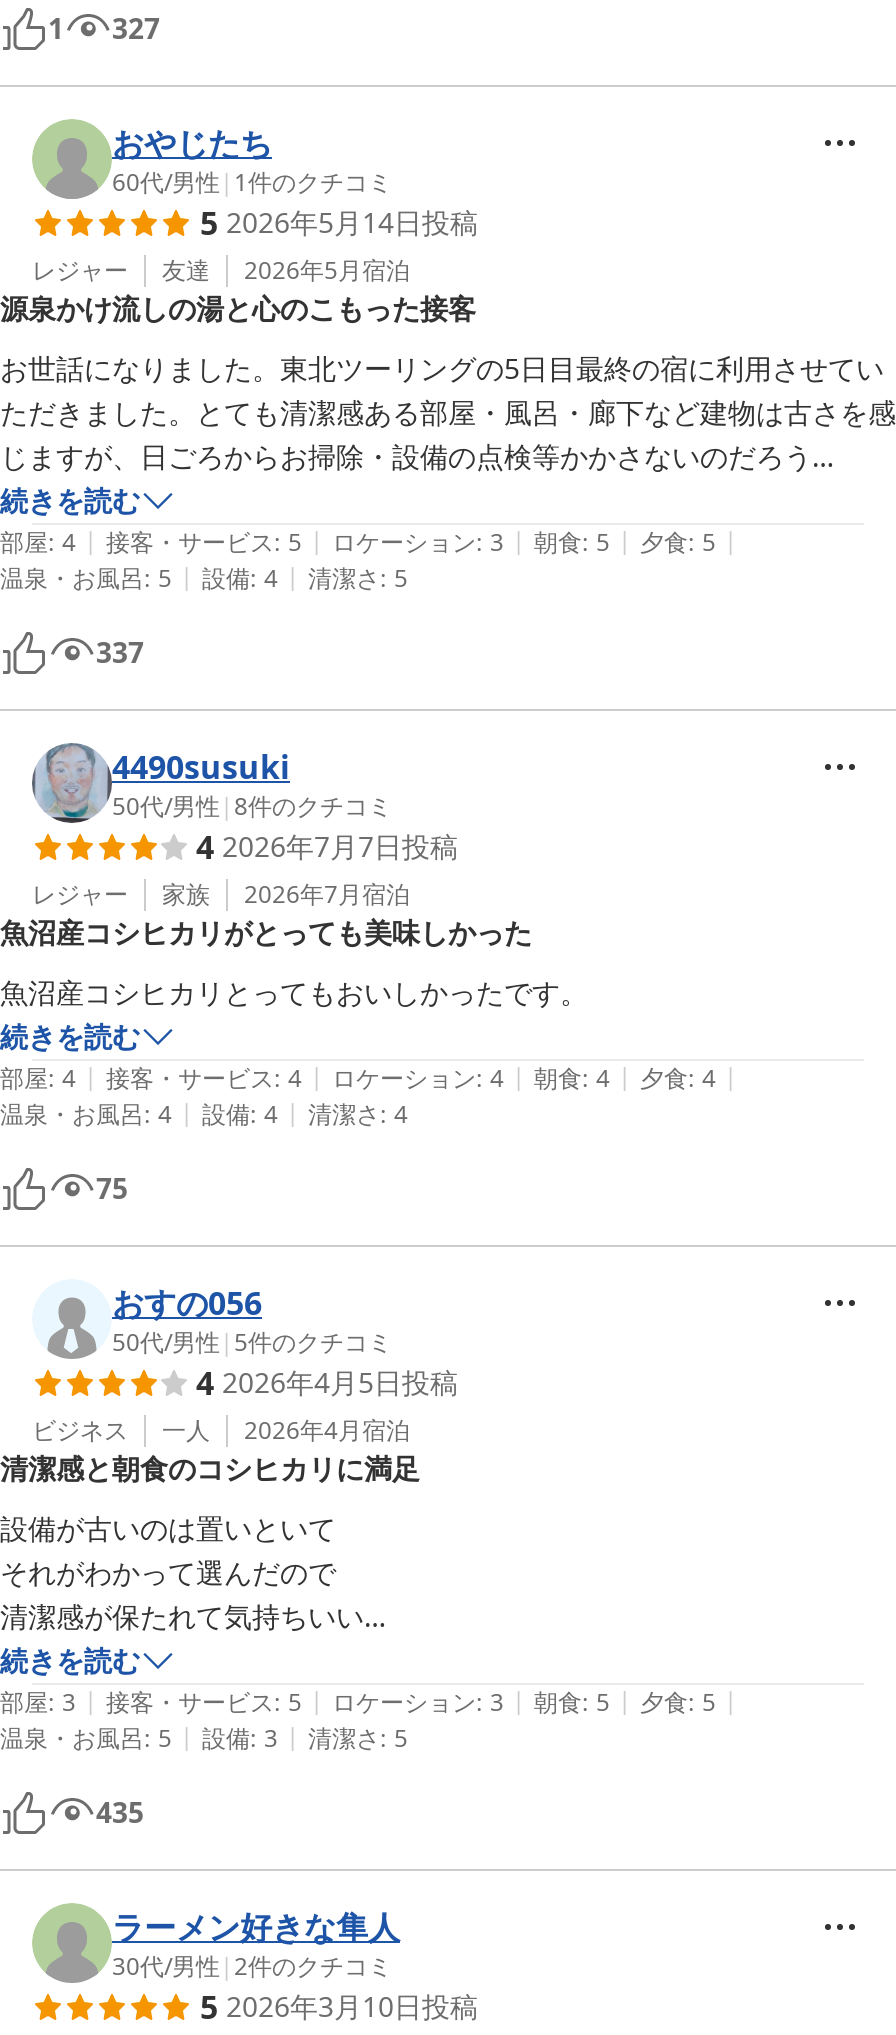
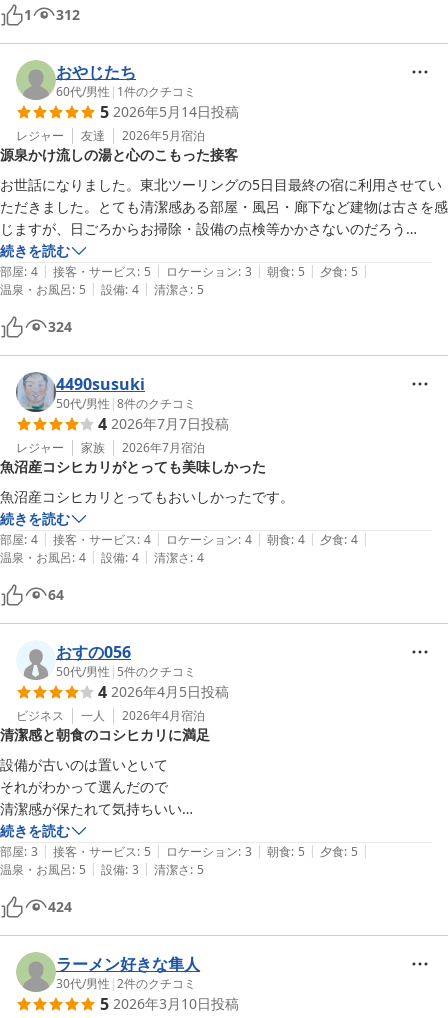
[48,9,160,47] 1 327 -> [24,5,80,24] 1 312
[96,633,144,671] 337 -> [48,317,72,336] 324
[96,1169,128,1207] 75 -> [48,585,64,604] 64
[96,1793,144,1831] 435 -> [48,897,72,916] 424

